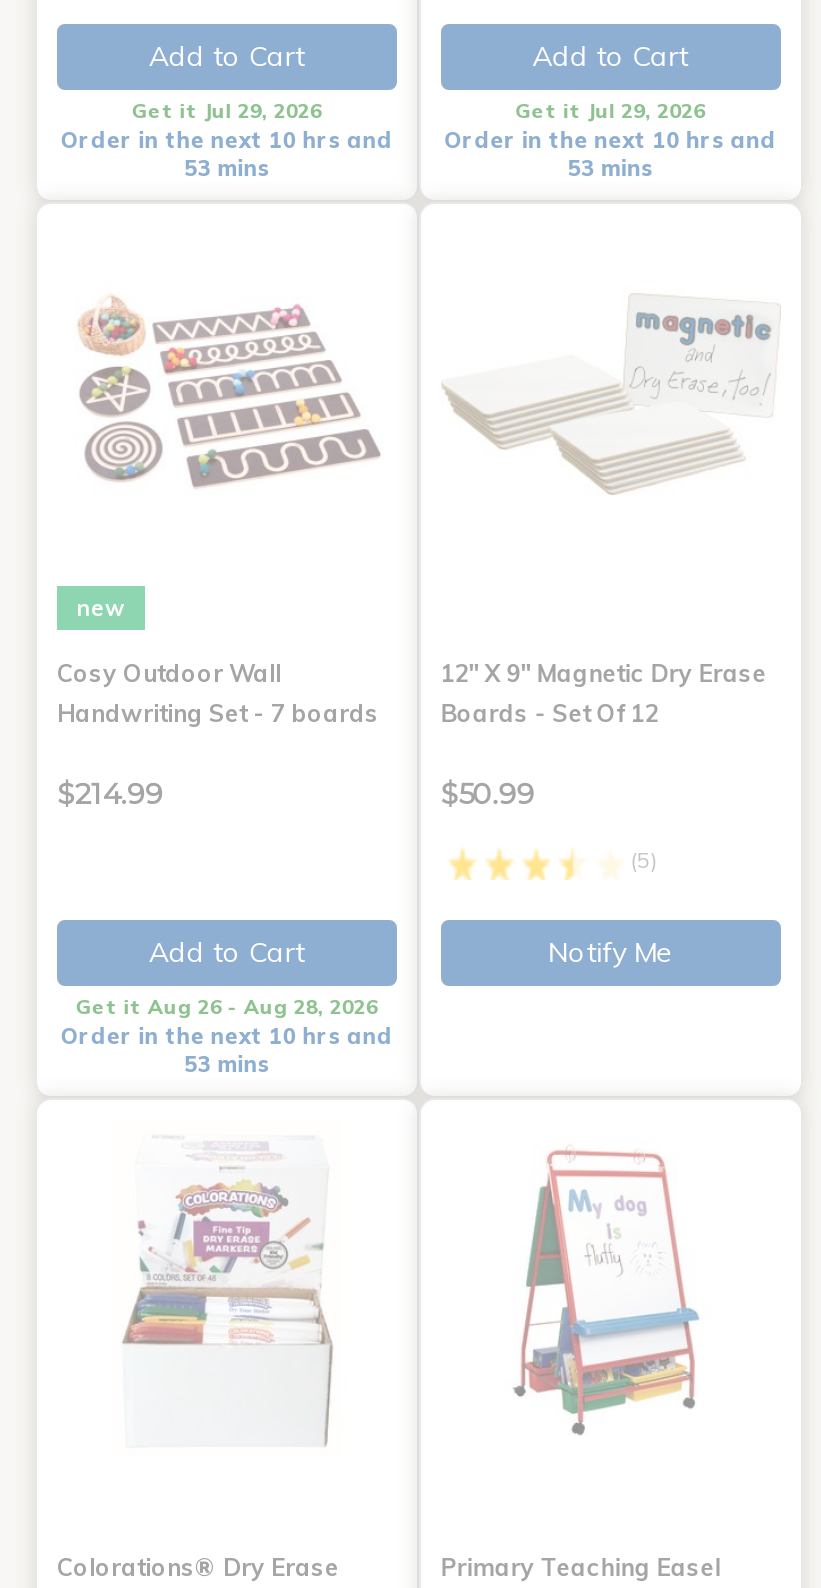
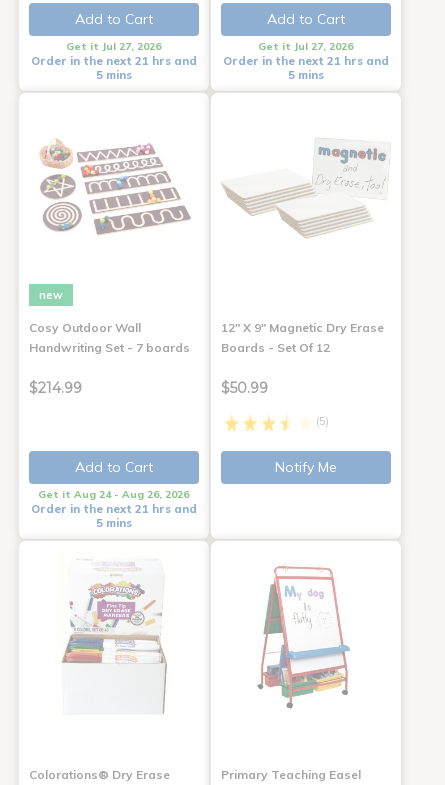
[132,98,322,124] Get it Jul 29, 2026 -> [66,40,161,53] Get it Jul 27, 2026
[515,98,705,124] Get it Jul 29, 2026 -> [258,40,353,53] Get it Jul 27, 2026
[61,126,393,154] Order in the next 10 hrs and -> [31,54,197,68] Order in the next 21 hrs and
[444,126,776,154] Order in the next 10 hrs and -> [223,54,389,68] Order in the next 21 hrs and
[184,154,270,182] 53 mins -> [96,68,132,82] 5 mins
[567,154,653,182] 53 mins -> [288,68,324,82] 5 mins
[76,993,378,1019] Get it Aug 26 - Aug 28, 2026 -> [38,488,189,501] Get it Aug 24 - Aug 26, 2026
[61,1021,393,1049] Order in the next 10 hrs and -> [31,502,197,516] Order in the next 21 hrs and
[184,1049,270,1077] 53 mins -> [96,516,132,530] 5 mins

